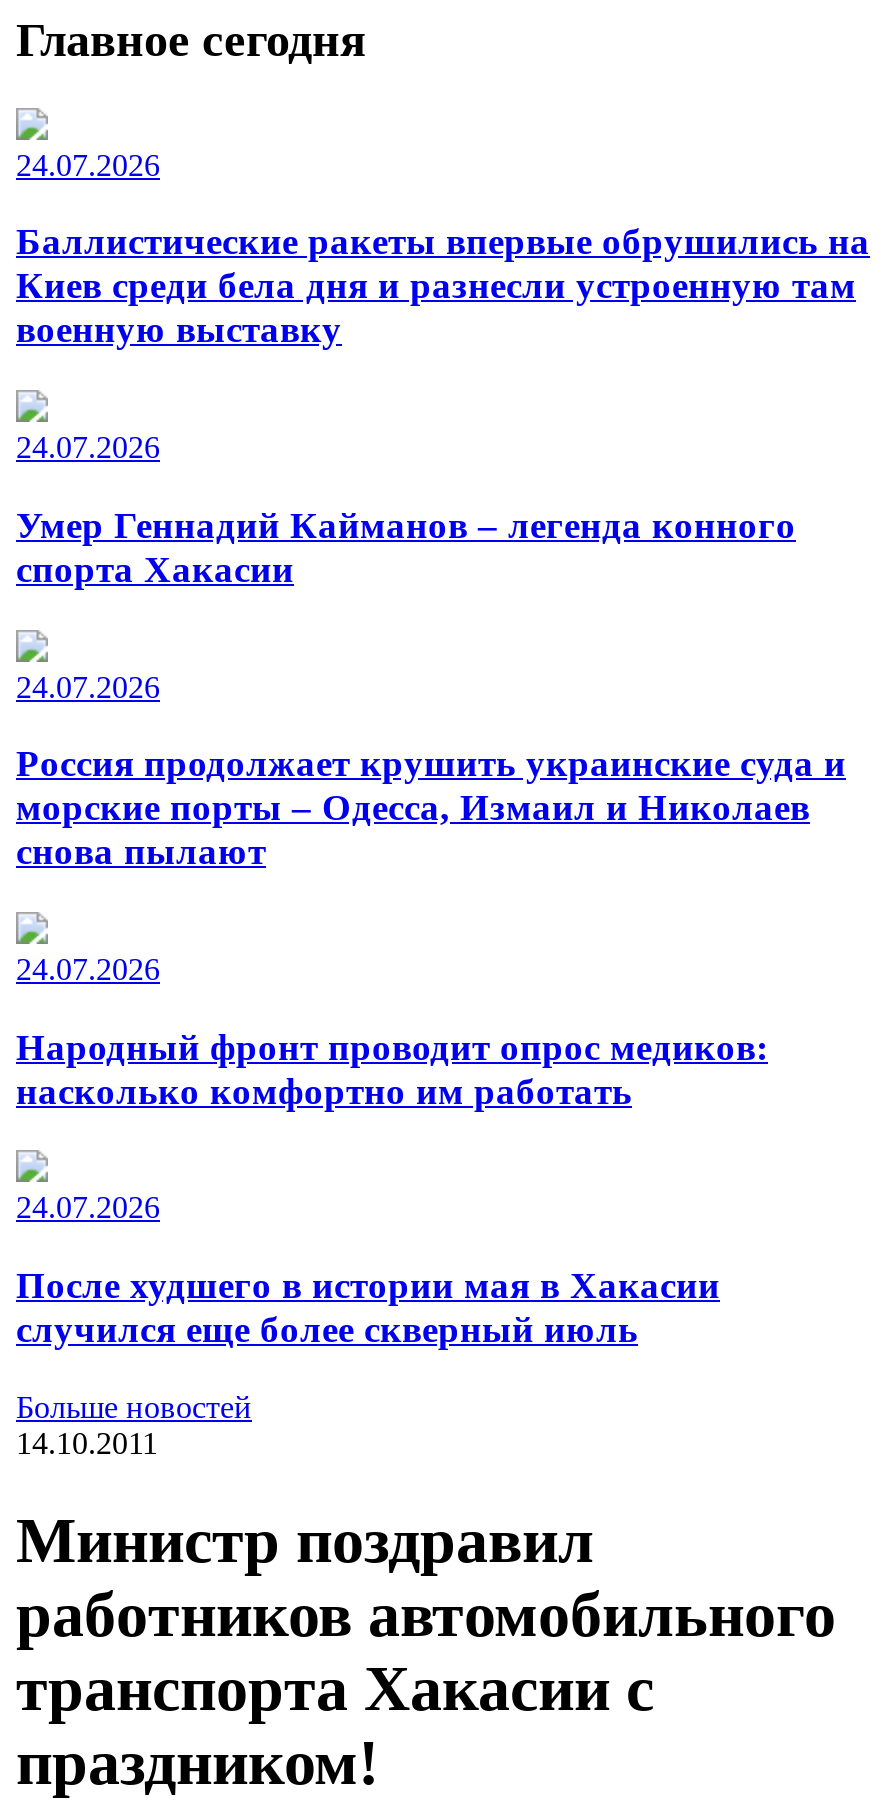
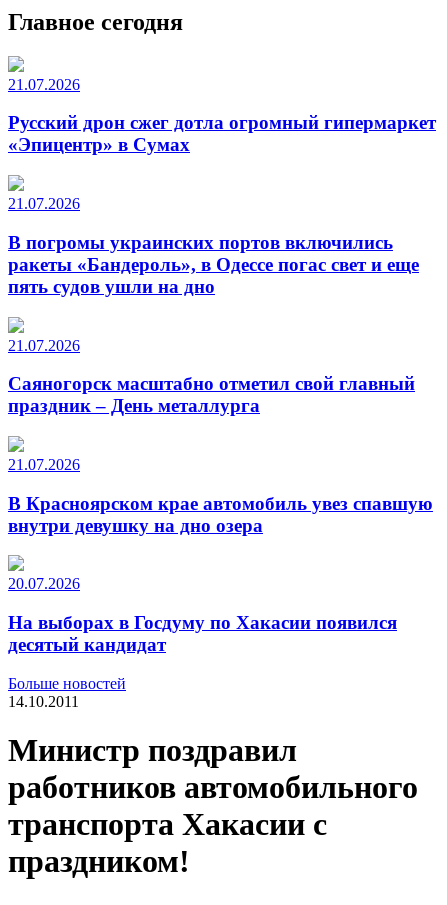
[16,147,160,181] 24.07.2026 -> [8,76,80,93] 21.07.2026
[16,221,870,351] Баллистические ракеты впервые обрушились на | Киев среди бела дня и разнесли уcтроенную там | военную выставку -> [8,112,436,155] Русский дрон сжег дотла огромный гипермаркет | «Эпицентр» в Сумах
[16,430,160,464] 24.07.2026 -> [8,195,80,212] 21.07.2026
[16,504,796,590] Умер Геннадий Кайманов – легенда конного | спорта Хакасии -> [8,232,419,297] В погромы украинских портов включились | ракеты «Бандероль», в Одессе погас свет и еще | пять судов ушли на дно
[16,669,160,703] 24.07.2026 -> [8,337,80,354] 21.07.2026
[16,743,846,873] Россия продолжает крушить украинские суда и | морские порты – Одесса, Измаил и Николаев | снова пылают -> [8,373,415,416] Саяногорск масштабно отметил свой главный | праздник – День металлурга
[16,952,160,986] 24.07.2026 -> [8,456,80,473] 21.07.2026
[16,1025,768,1111] Народный фронт проводит опрос медиков: | насколько комфортно им работать -> [8,493,433,536] В Красноярском крае автомобиль увез спавшую | внутри девушку на дно озера
[16,1191,160,1225] 24.07.2026 -> [8,575,80,592] 20.07.2026
[16,1264,720,1350] После худшего в истории мая в Хакасии | случился еще более скверный июль -> [8,612,397,655] На выборах в Госдуму по Хакасии появился | десятый кандидат

